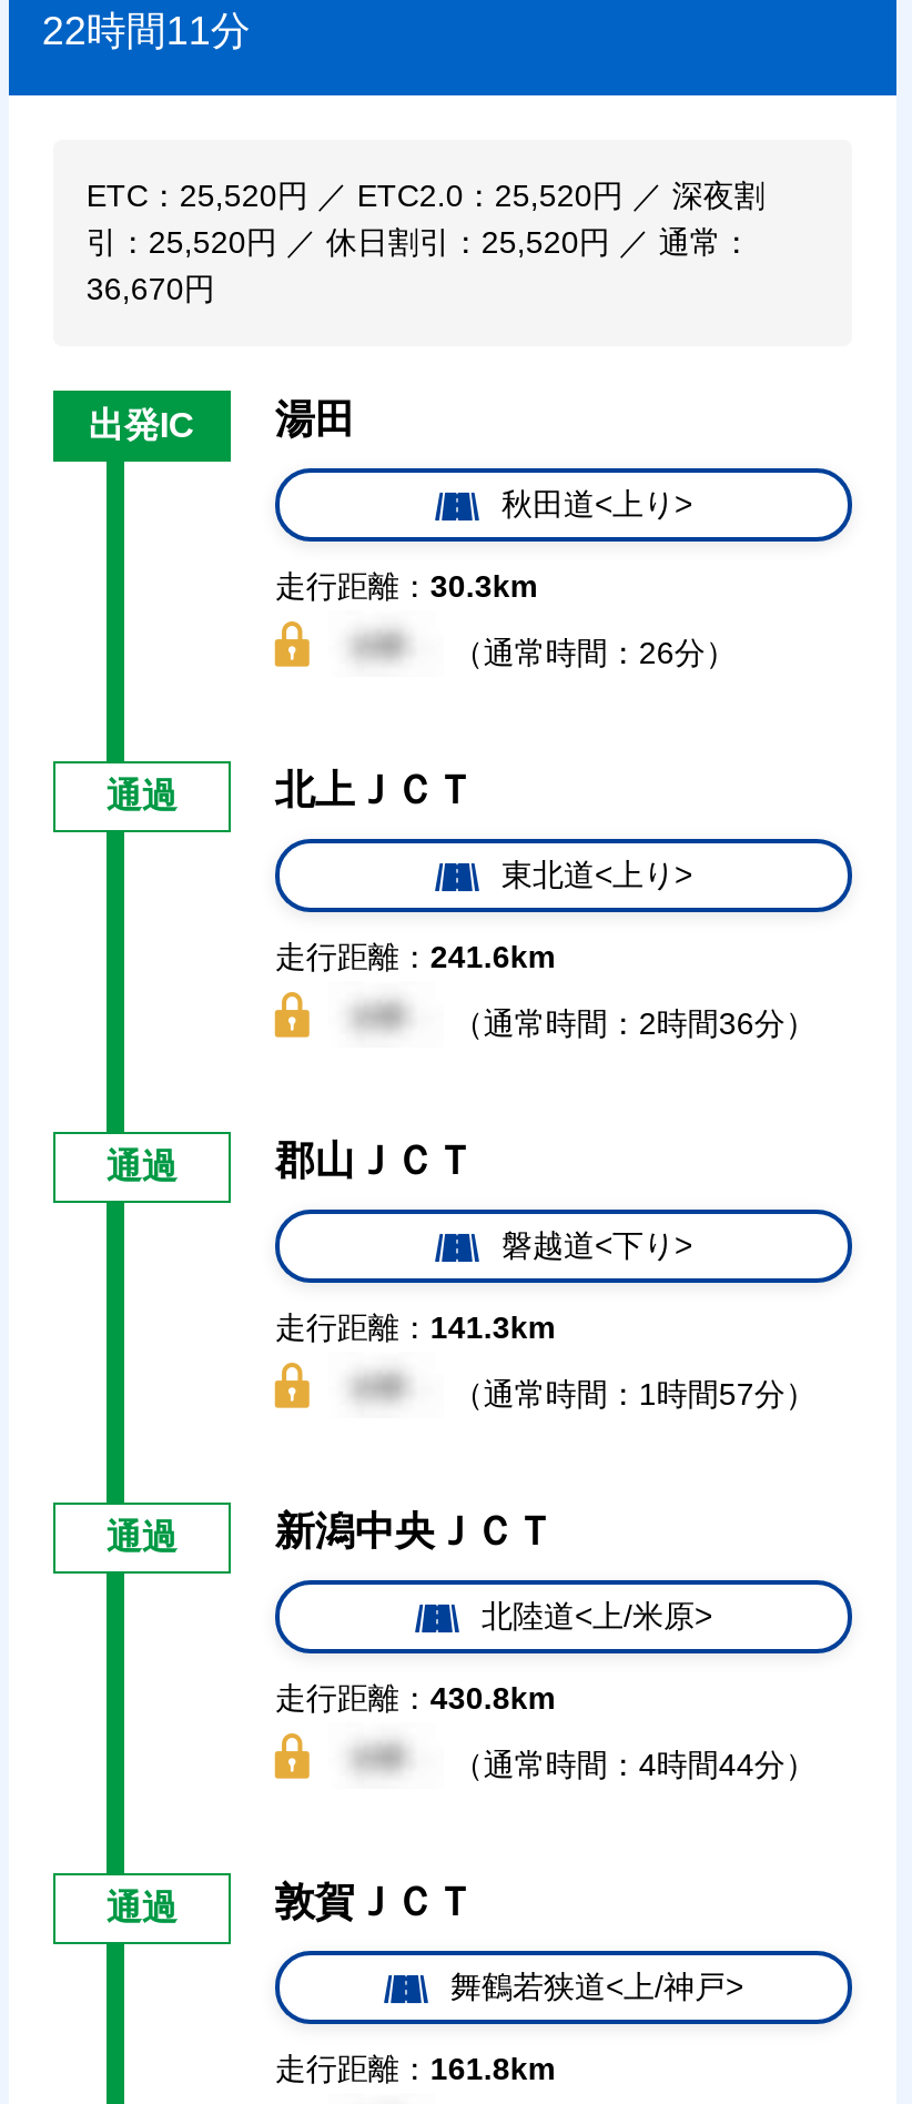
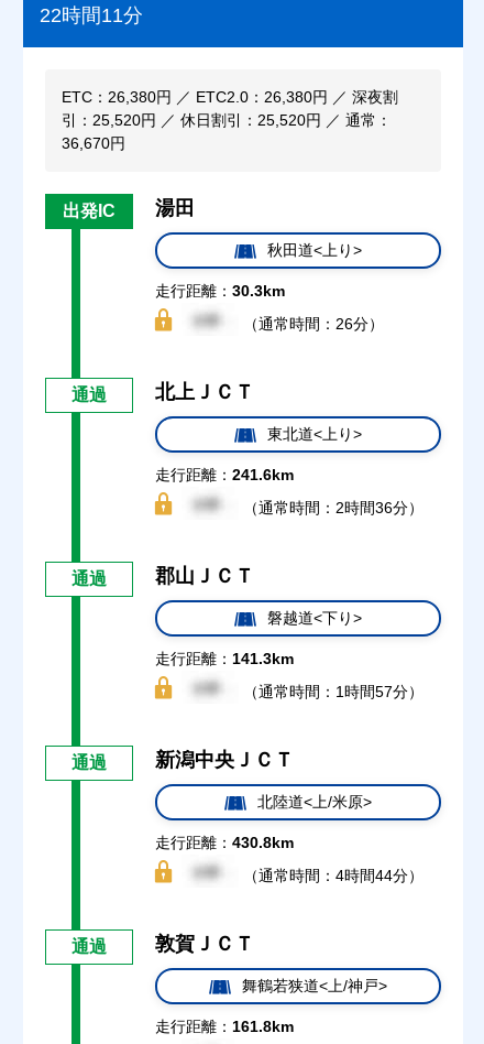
[86,178,765,213] ETC：25,520円 ／ ETC2.0：25,520円 ／ 深夜割 -> [61,88,398,106] ETC：26,380円 ／ ETC2.0：26,380円 ／ 深夜割

